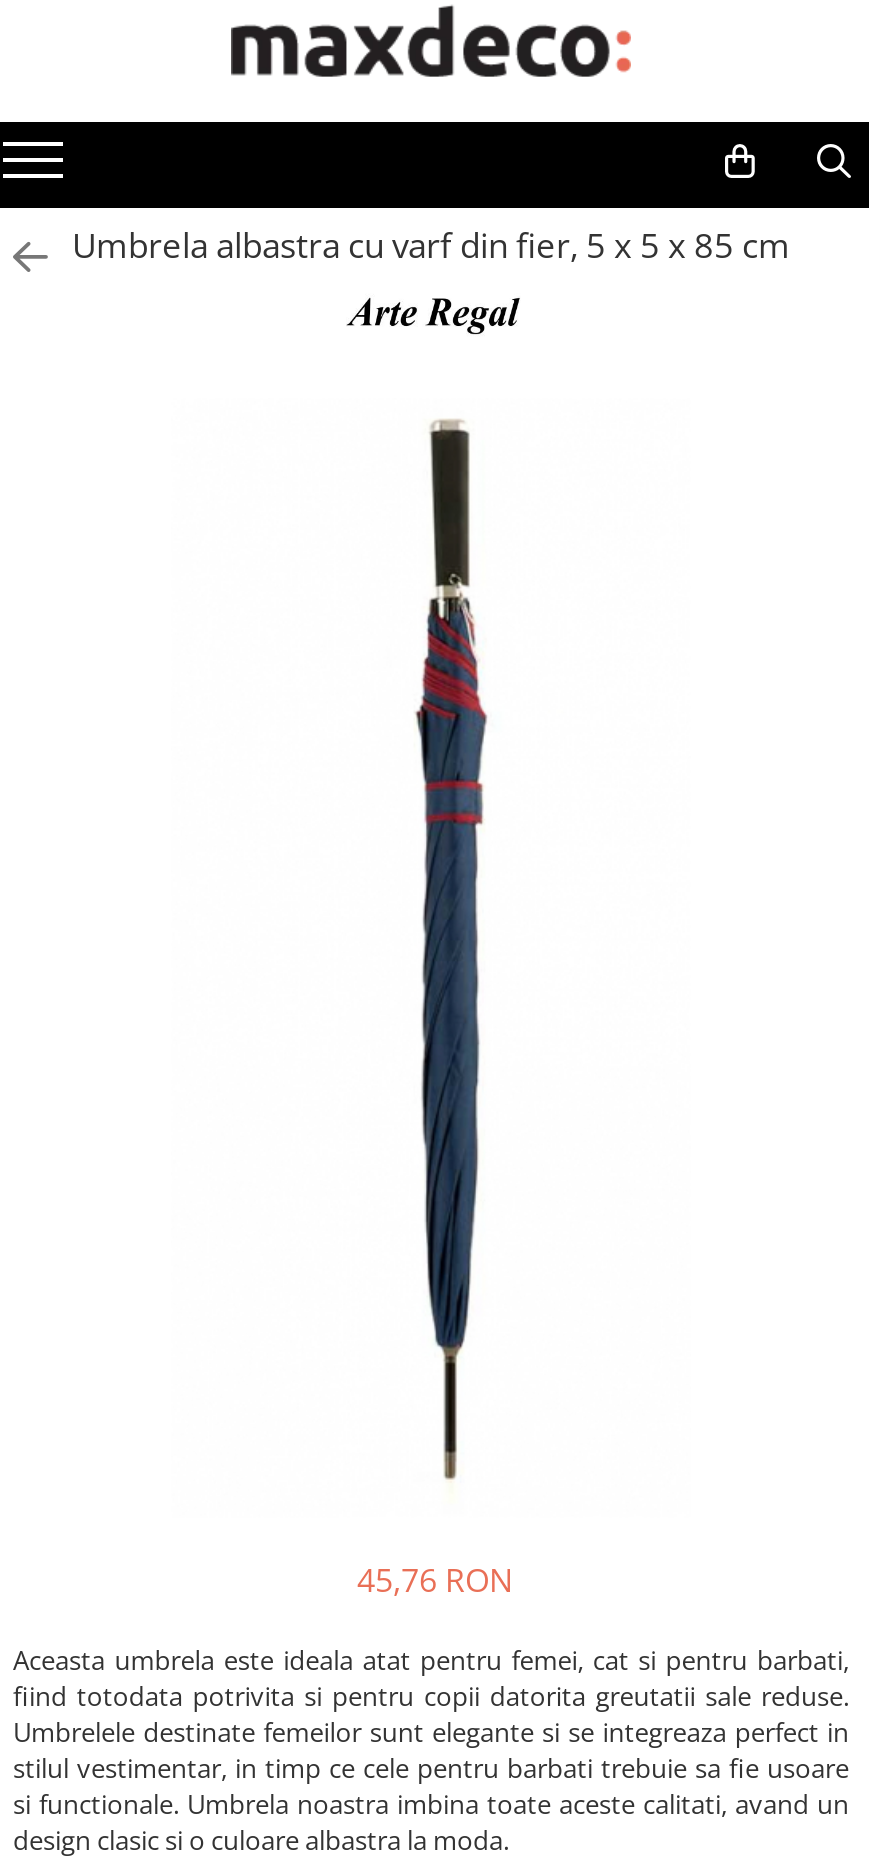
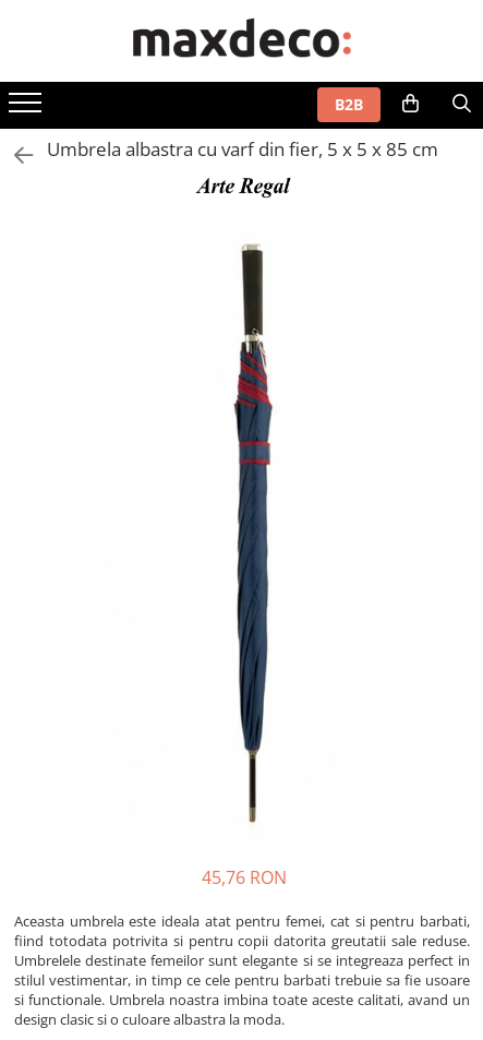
none -> [335,94,363,115] B2B

